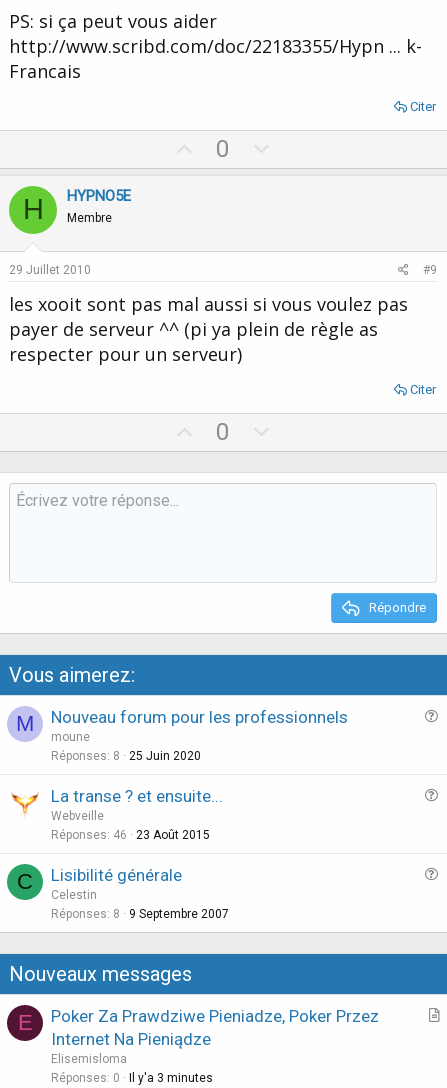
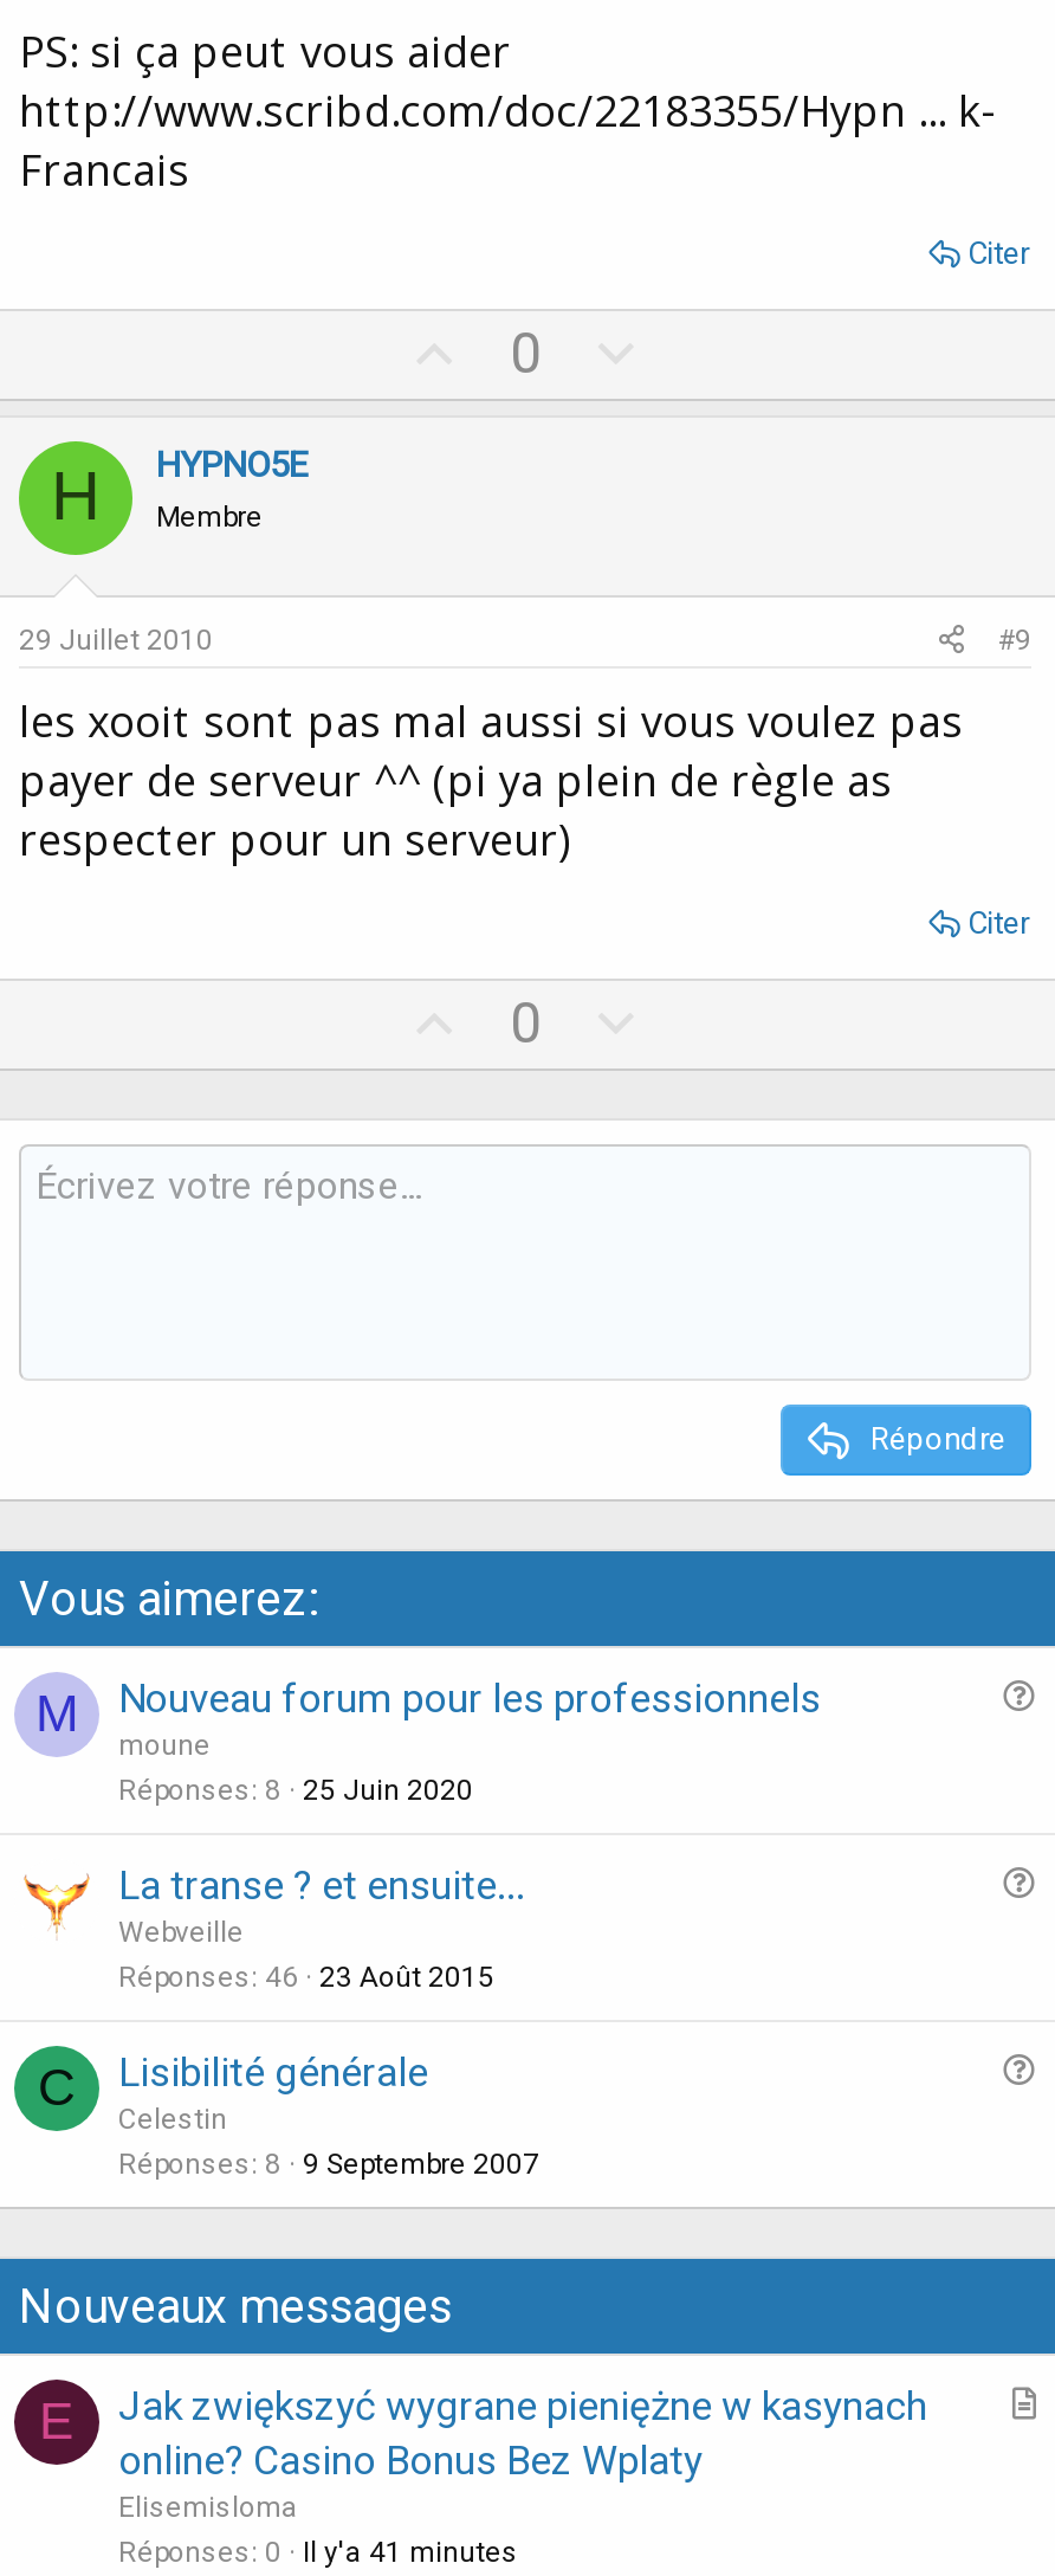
[51,1006,379,1049] Poker Za Prawdziwe Pieniadze, Poker Przez | Internet Na Pieniądze -> [118,2383,927,2485] Jak zwiększyć wygrane pieniężne w kasynach | online? Casino Bonus Bez Wplaty
[51,1071,213,1085] Réponses 0 Il y'a 3 minutes -> [118,2537,518,2570] Réponses 0 Il y'a 41 minutes

